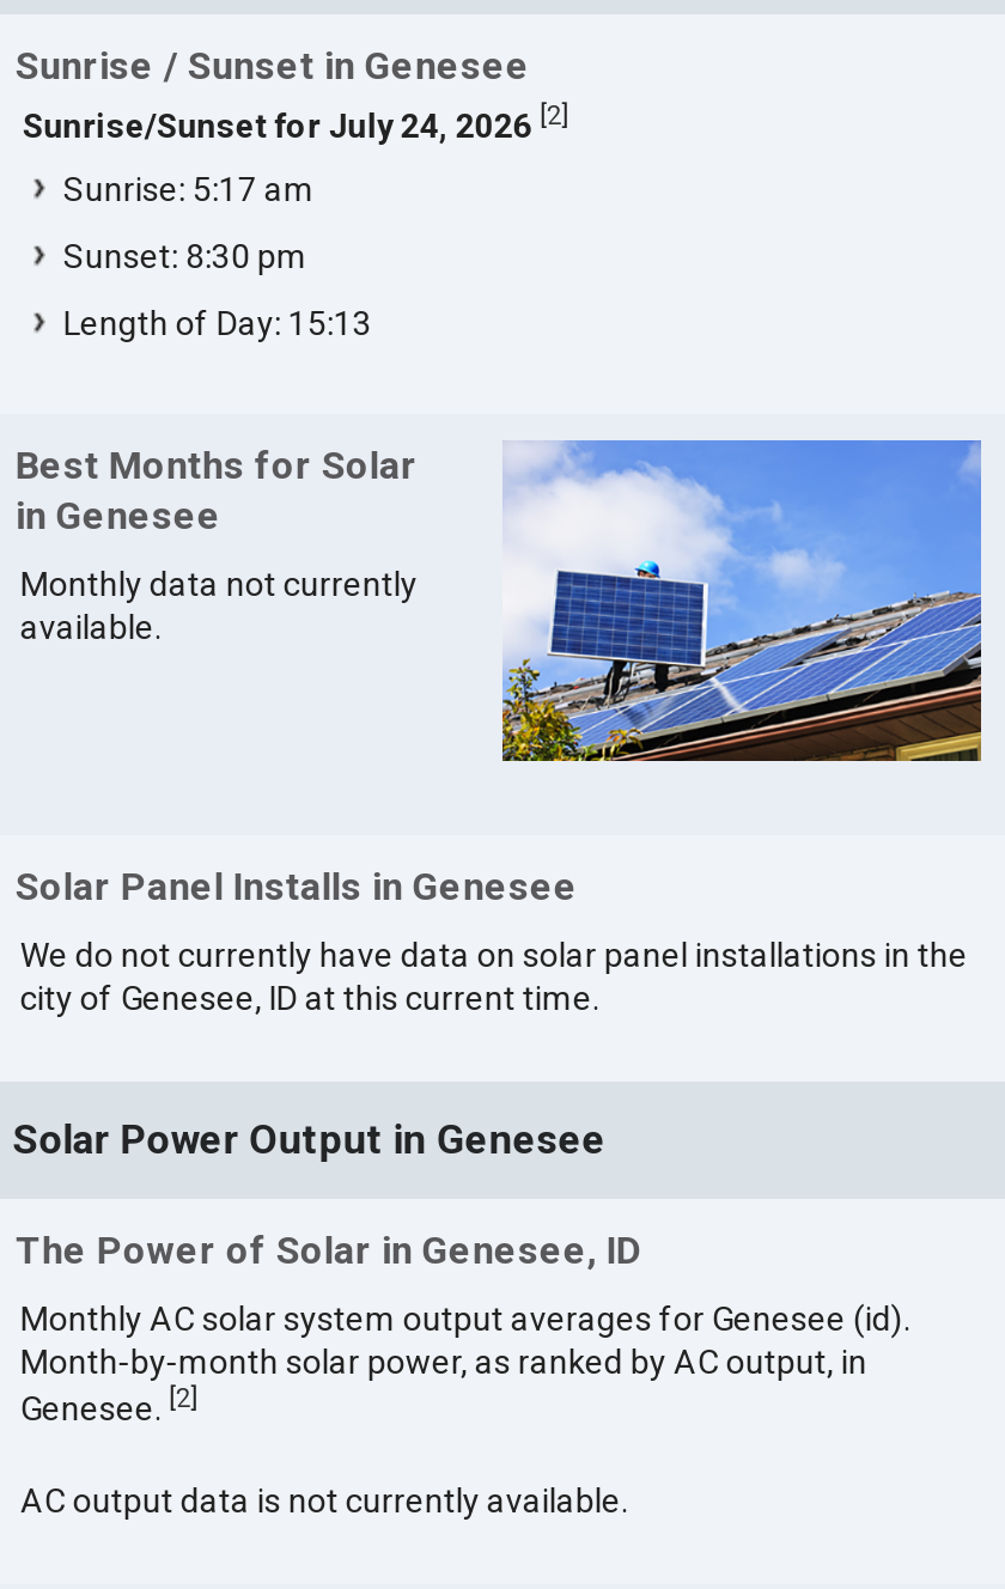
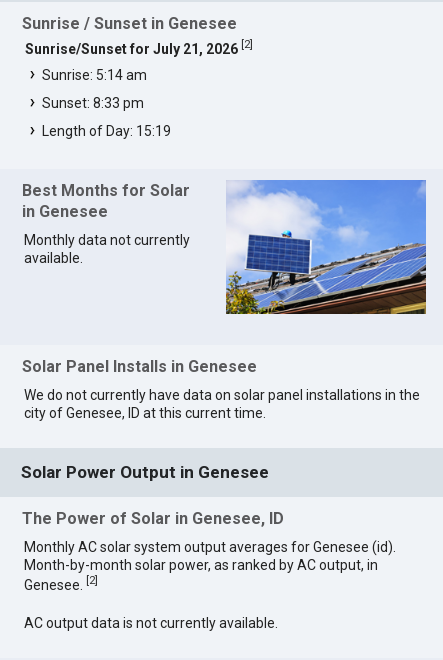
[22,101,568,146] Sunrise/Sunset for July 24, 2026 [2] -> [25,38,253,57] Sunrise/Sunset for July 21, 2026 [2]
[63,170,314,208] Sunrise: 5:17 am -> [42,67,147,83] Sunrise: 5:14 am
[63,237,307,275] Sunset: 8:30 pm -> [42,95,144,111] Sunset: 8:33 pm
[63,304,372,342] Length of Day: 15:13 -> [42,123,171,139] Length of Day: 15:19

